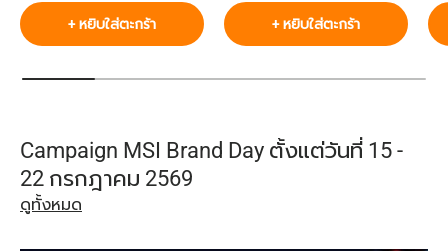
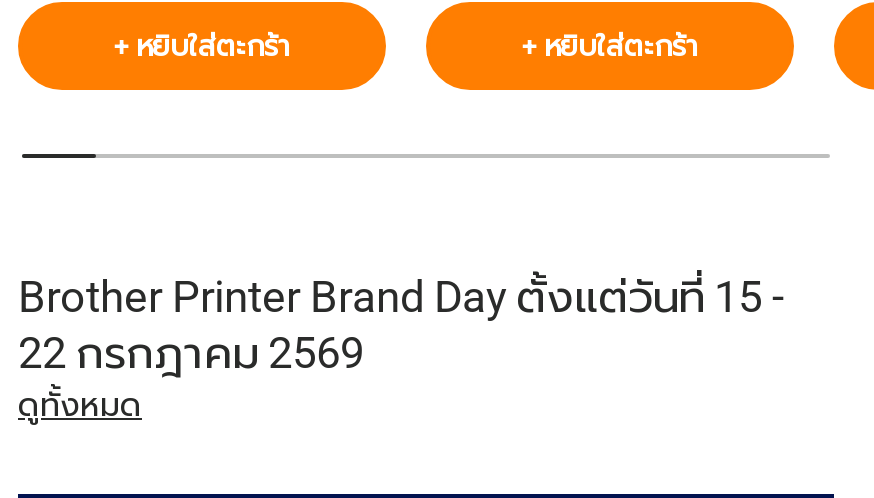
[20,138,403,163] Campaign MSI Brand Day ตั้งแต่วันที่ 15 - -> [18,272,784,322] Brother Printer Brand Day ตั้งแต่วันที่ 15 -

